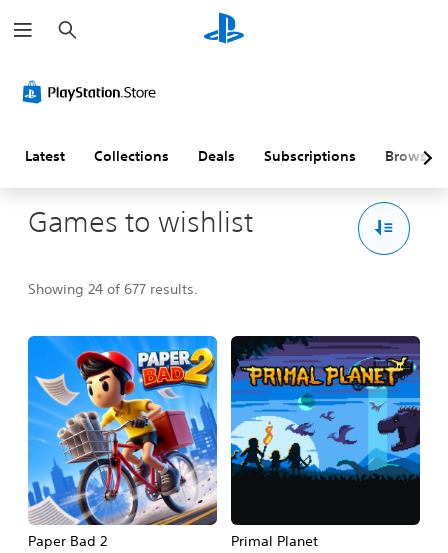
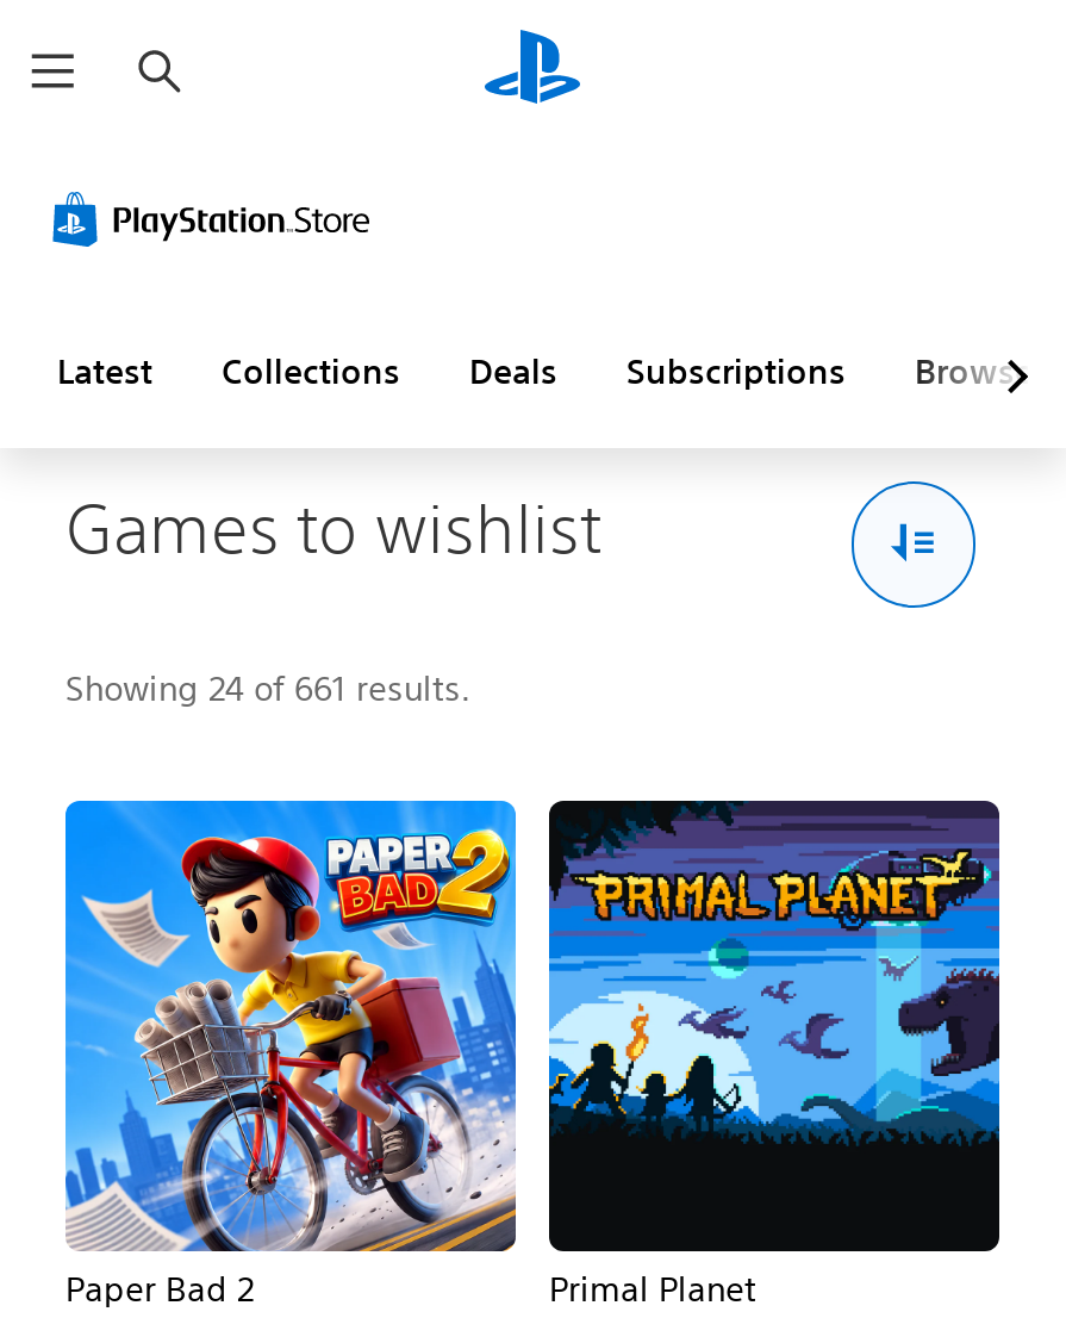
[28,279,198,297] Showing 24 of 677 results. -> [66,666,470,709] Showing 24 of 661 results.

